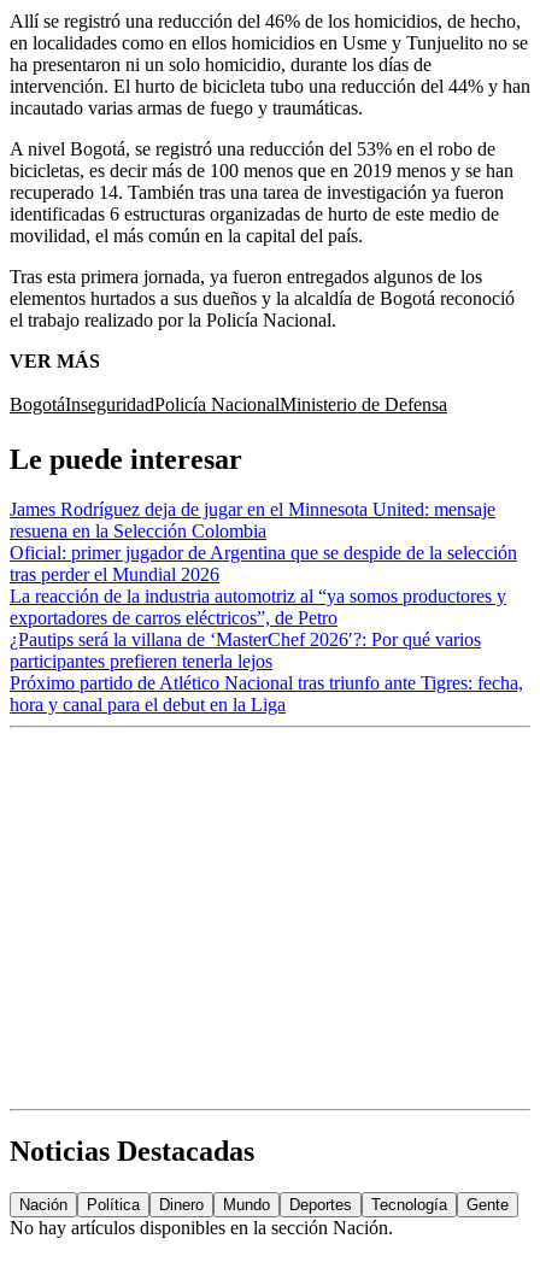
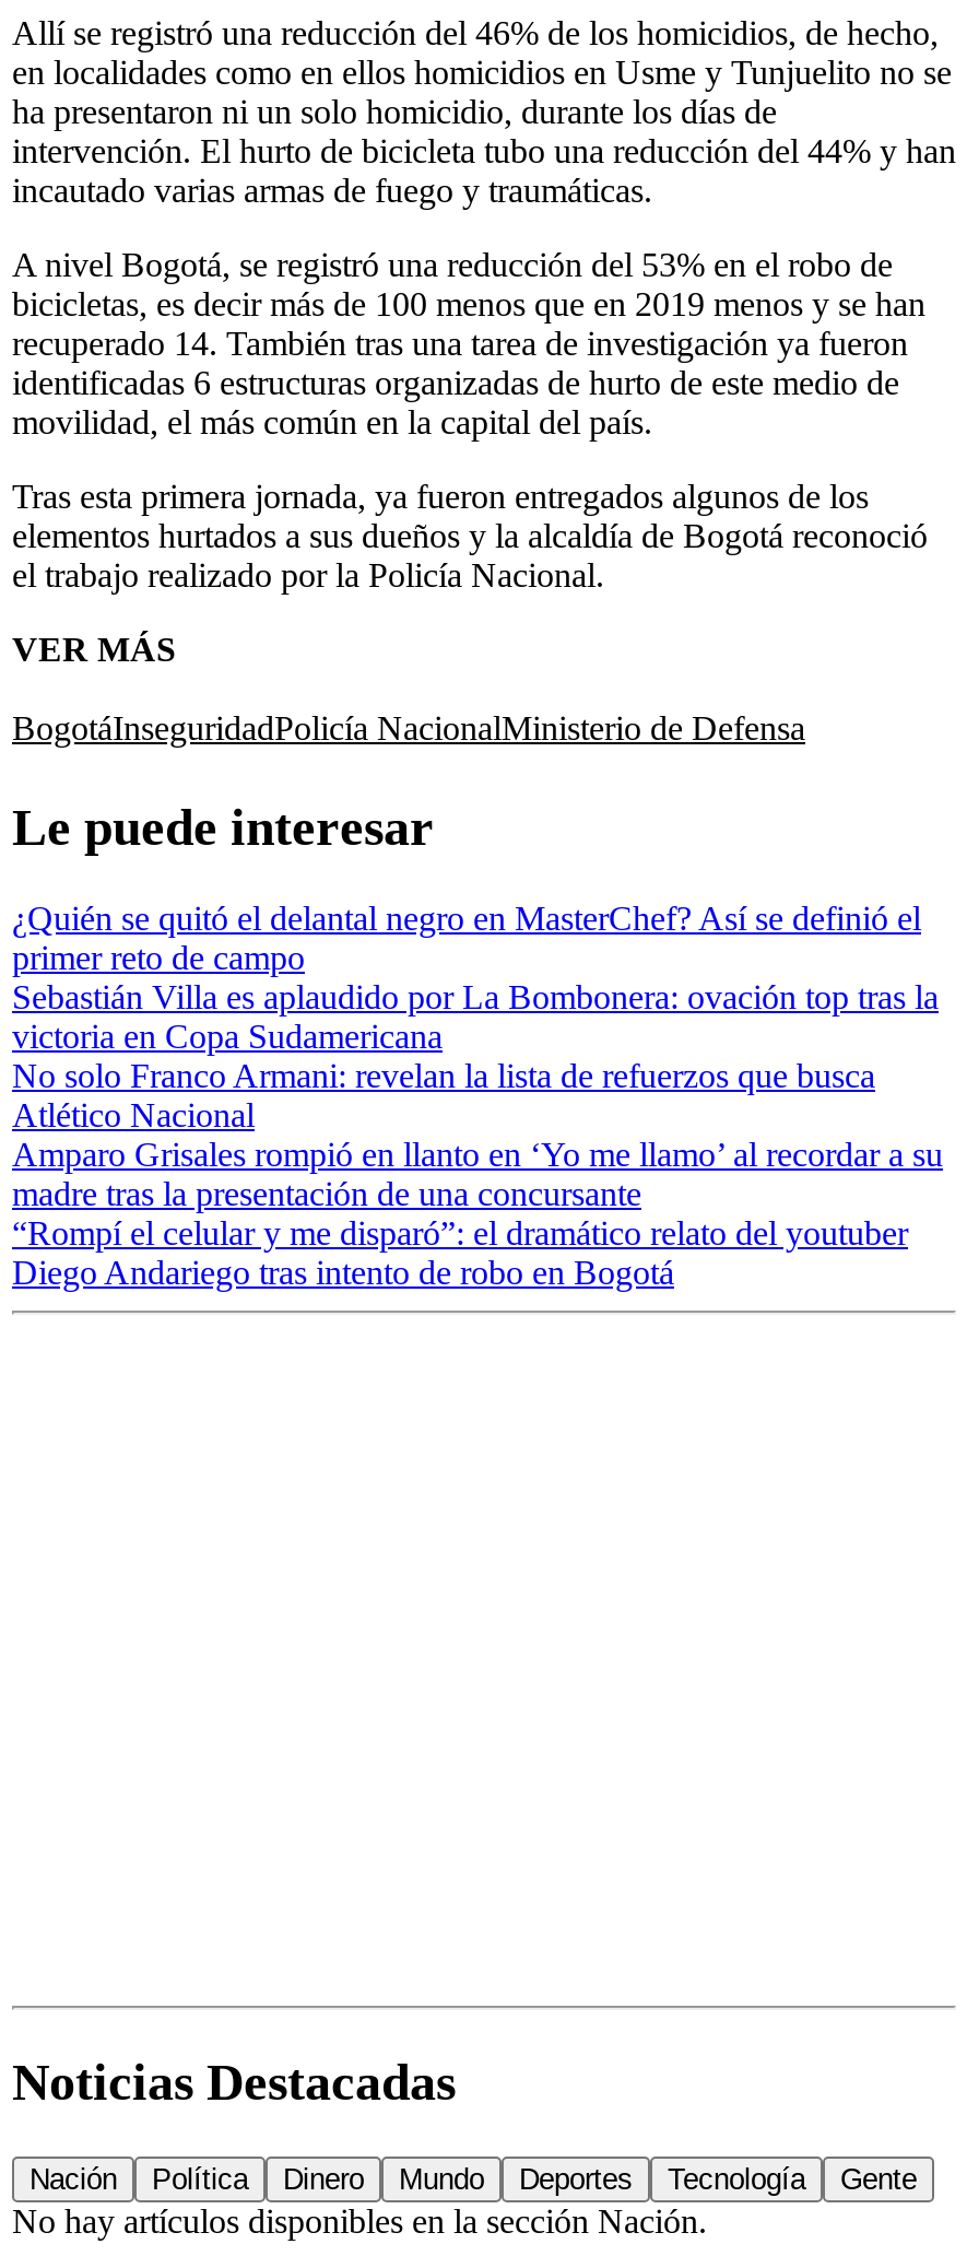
[10,499,523,715] James Rodríguez deja de jugar en el Minnesota United: mensaje | resuena en la Selección Colombia | Oficial: primer jugador de Argentina que se despide de la selección | tras perder el Mundial 2026 | La reacción de la industria automotriz al “ya somos productores y | exportadores de carros eléctricos”, de Petro | ¿Pautips será la villana de ‘MasterChef 2026′?: Por qué varios | participantes prefieren tenerla lejos | Próximo partido de Atlético Nacional tras triunfo ante Tigres: fecha, | hora y canal para el debut en la Liga -> [12,900,943,1292] ¿Quién se quitó el delantal negro en MasterChef? Así se definió el | primer reto de campo | Sebastián Villa es aplaudido por La Bombonera: ovación top tras la | victoria en Copa Sudamericana | No solo Franco Armani: revelan la lista de refuerzos que busca | Atlético Nacional | Amparo Grisales rompió en llanto en ‘Yo me llamo’ al recordar a su | madre tras la presentación de una concursante | “Rompí el celular y me disparó”: el dramático relato del youtuber | Diego Andariego tras intento de robo en Bogotá

